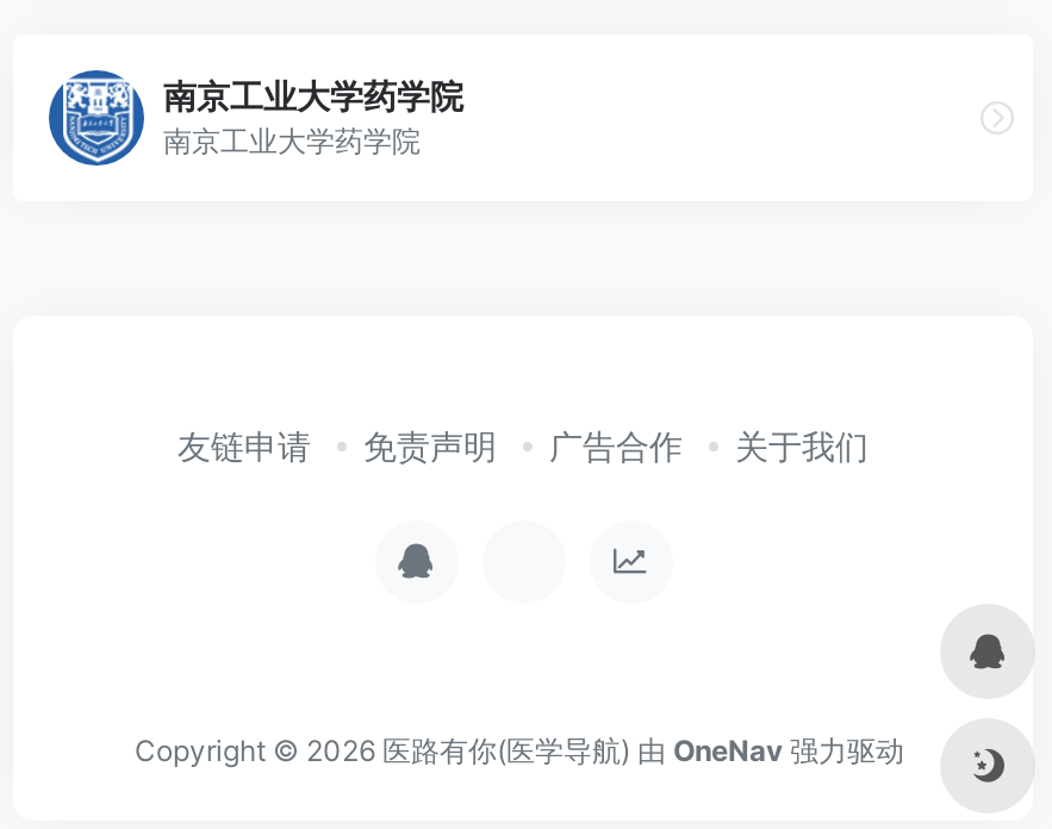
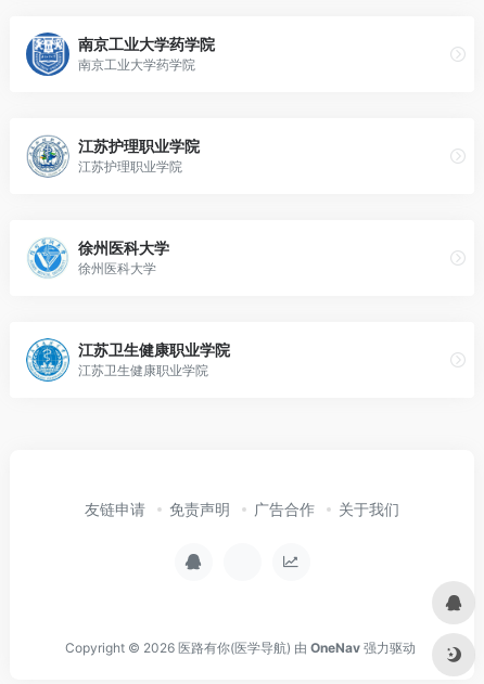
none -> [26,134,200,179] [image] | 江苏护理职业学院 | 江苏护理职业学院
none -> [26,338,230,382] [image] | 江苏卫生健康职业学院 | 江苏卫生健康职业学院
none -> [27,237,169,279] [image] | 徐州医科大学 | 徐州医科大学

